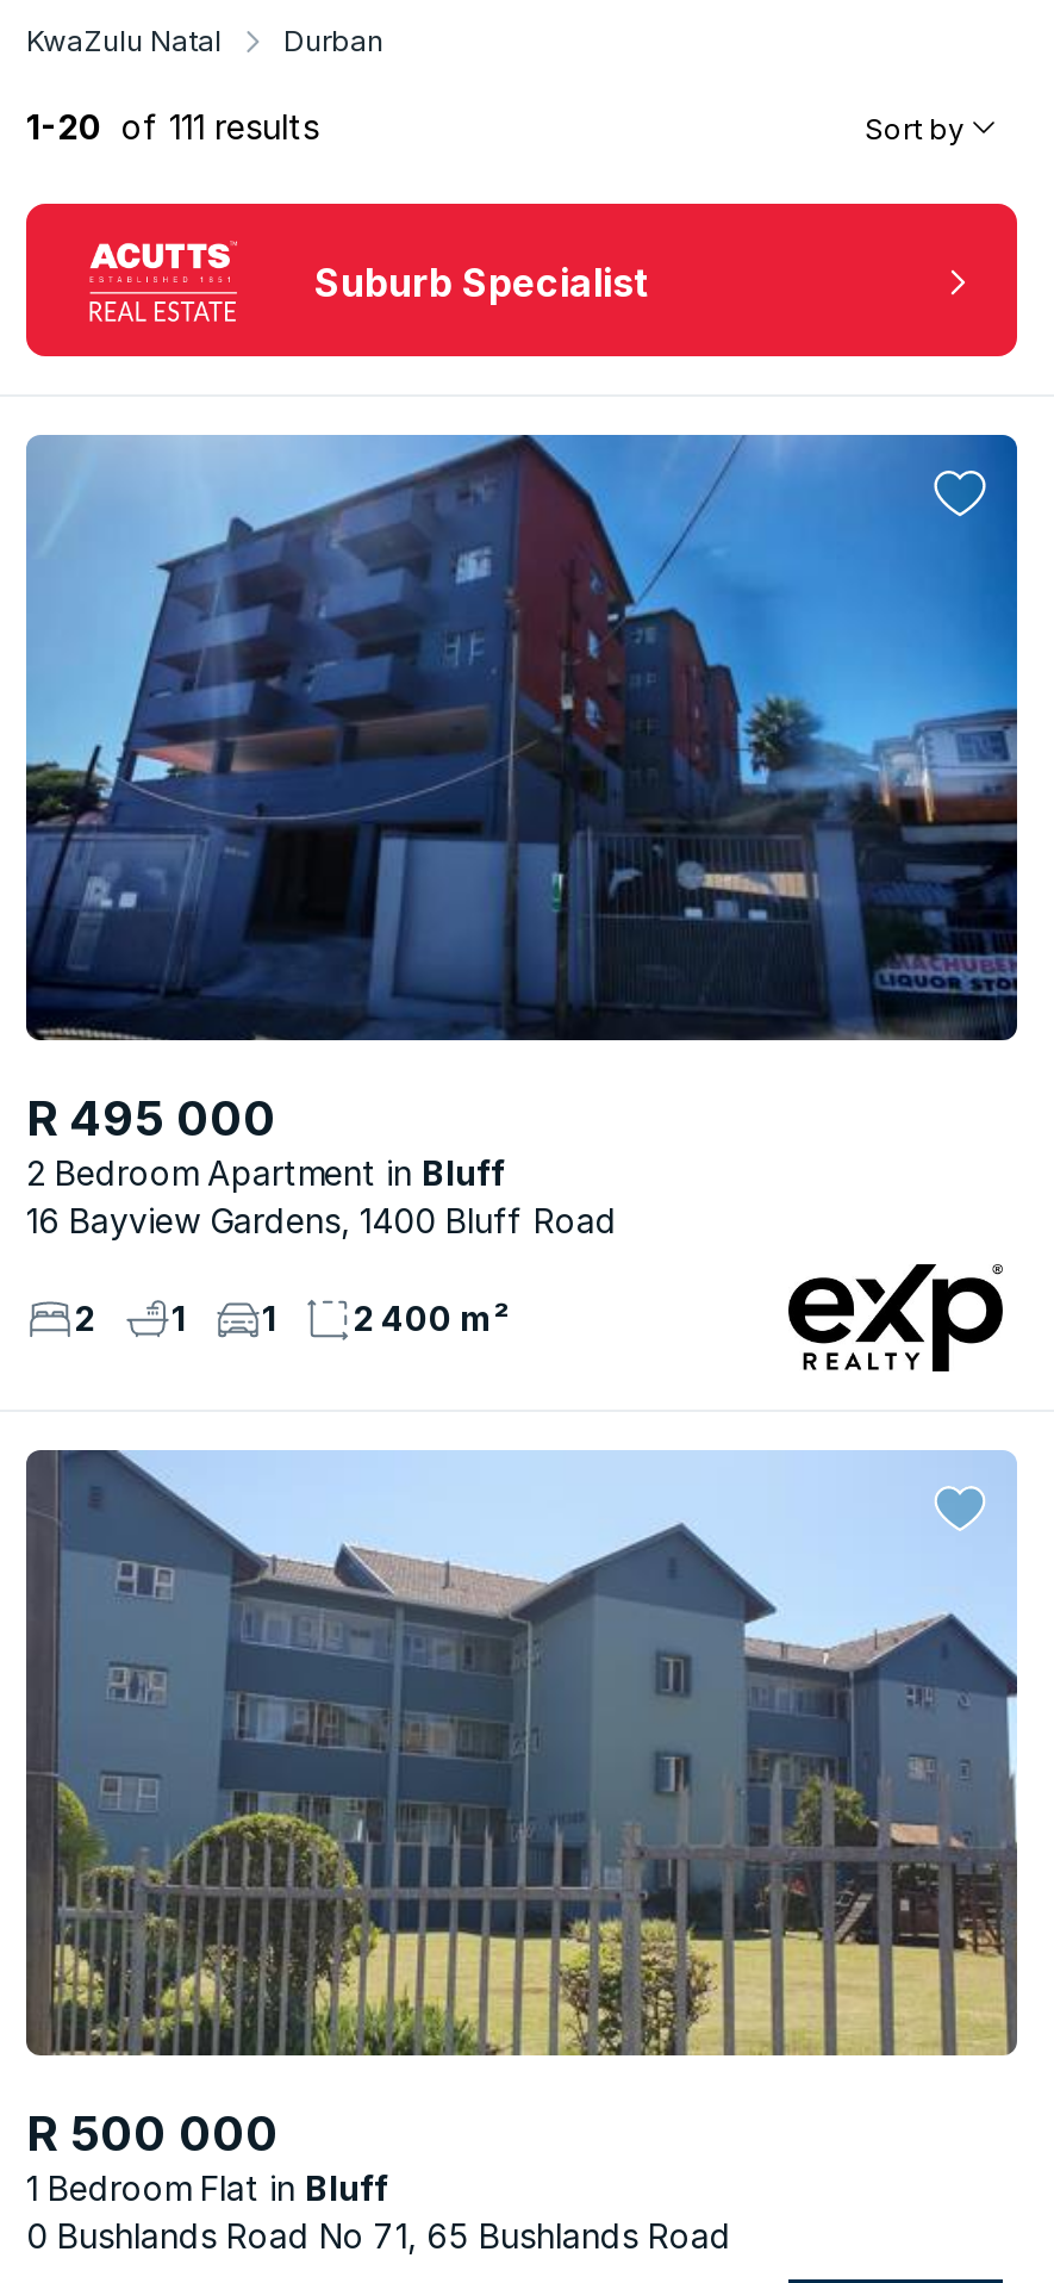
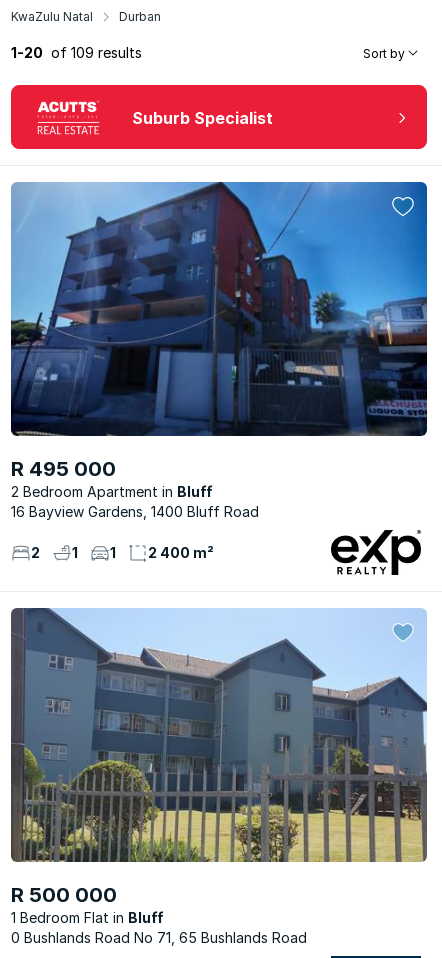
[26,107,319,148] 1-20 of 111 results -> [11,44,142,61] 1-20 of 109 results

